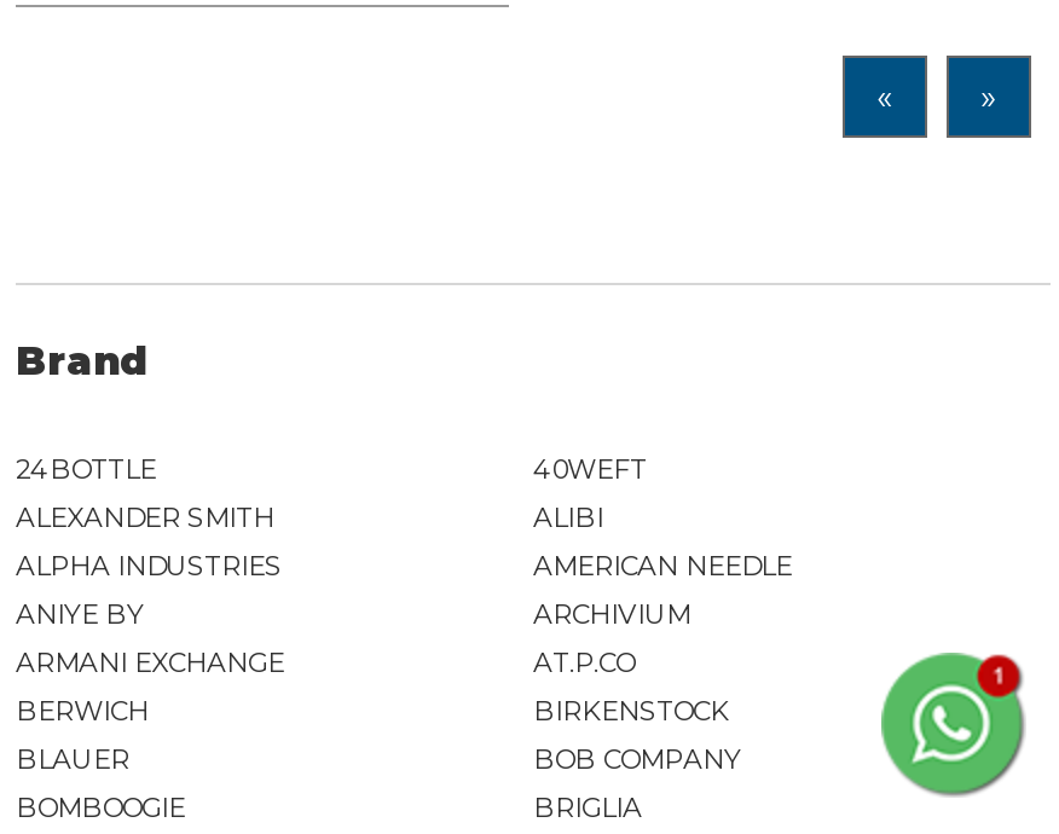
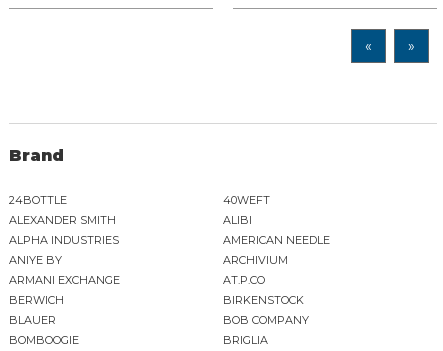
[879,650,1026,798] [image] -> none

